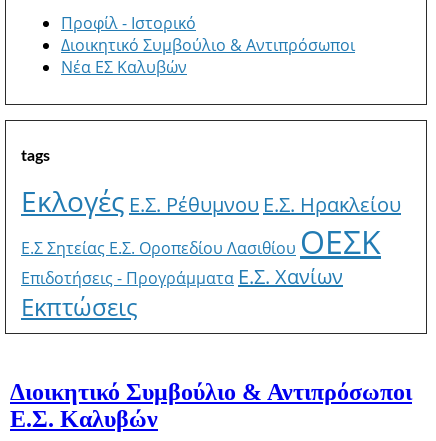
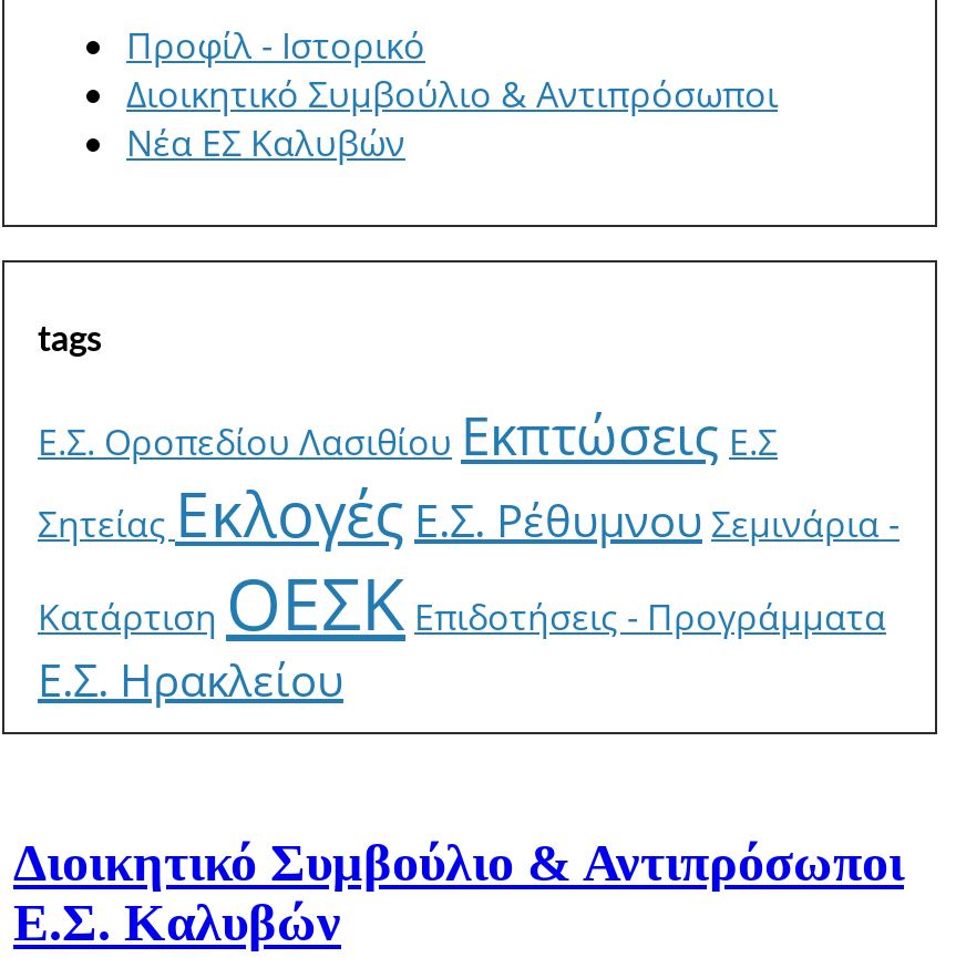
[21,182,401,323] Εκλογές Ε.Σ. Ρέθυμνου Ε.Σ. Ηρακλείου | E.Σ Σητείας Ε.Σ. Οροπεδίου Λασιθίου ΟΕΣΚ | Επιδοτήσεις - Προγράμματα Ε.Σ. Χανίων | Εκπτώσεις -> [38,398,900,710] Ε.Σ. Οροπεδίου Λασιθίου Εκπτώσεις E.Σ | Σητείας Εκλογές Ε.Σ. Ρέθυμνου Σεμινάρια - | Κατάρτιση ΟΕΣΚ Επιδοτήσεις - Προγράμματα | Ε.Σ. Ηρακλείου

